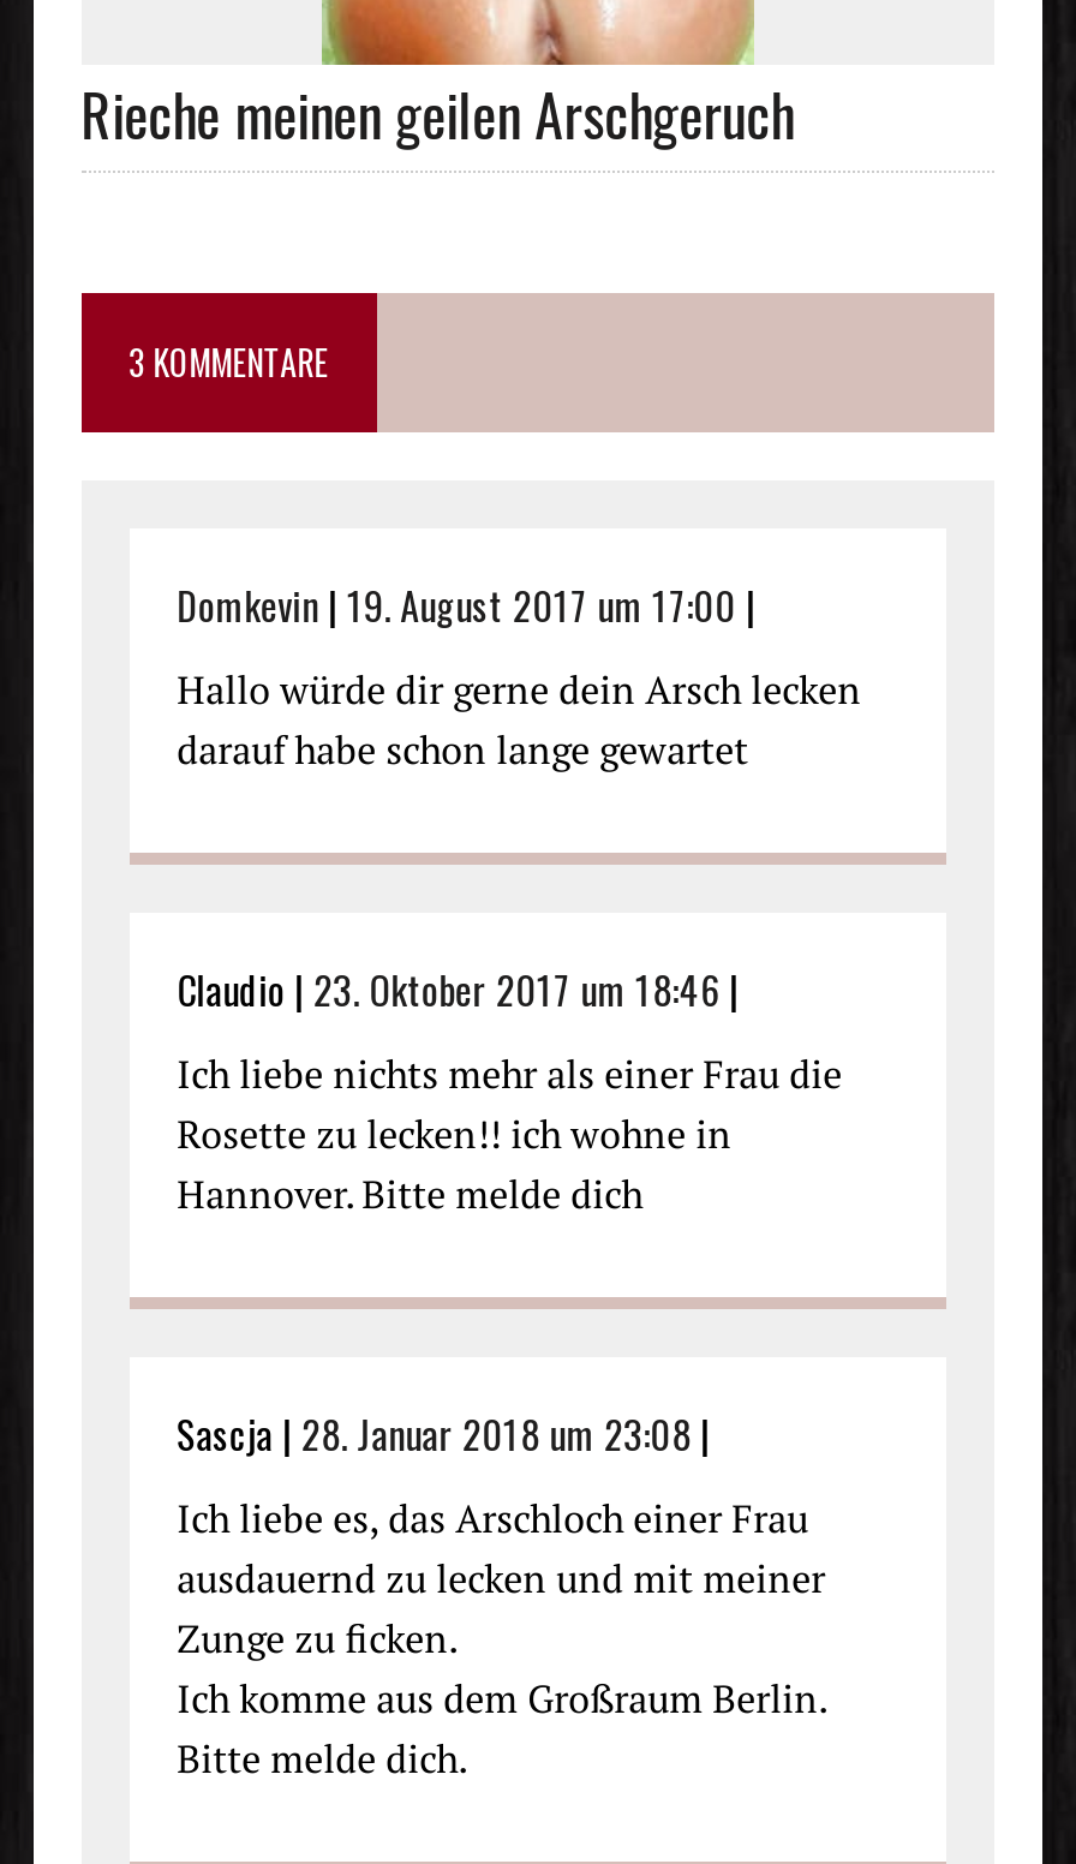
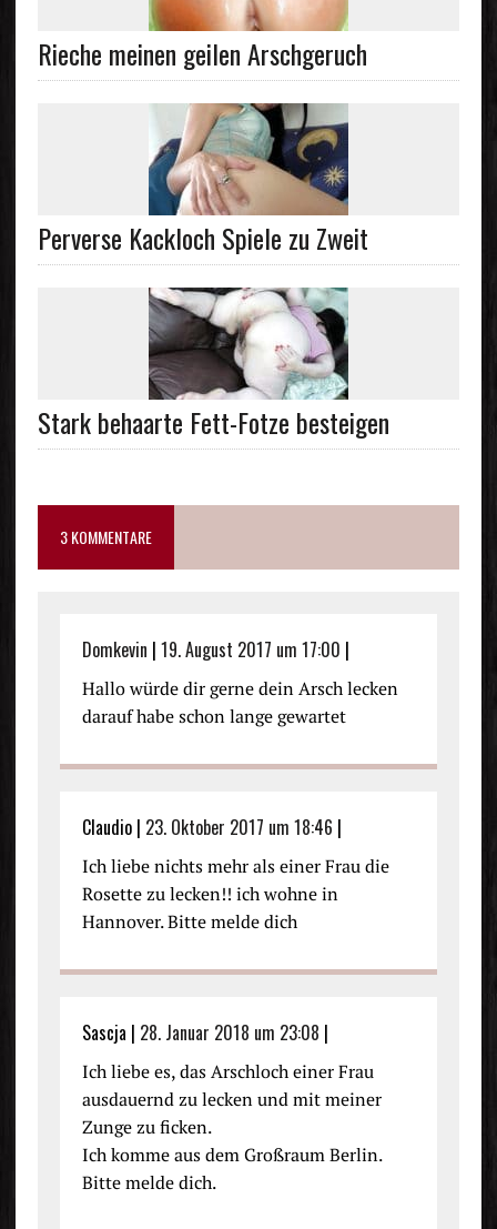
none -> [37,102,368,257] [image] | Perverse Kackloch Spiele zu Zweit
none -> [37,286,389,441] [image] | Stark behaarte Fett-Fotze besteigen

